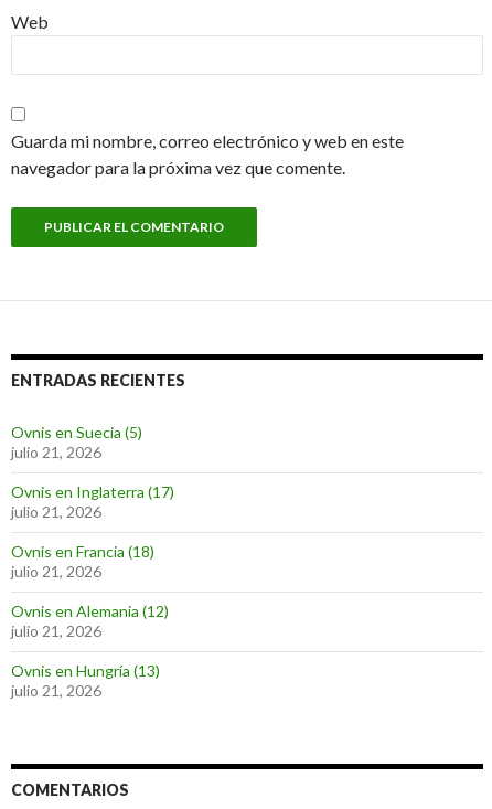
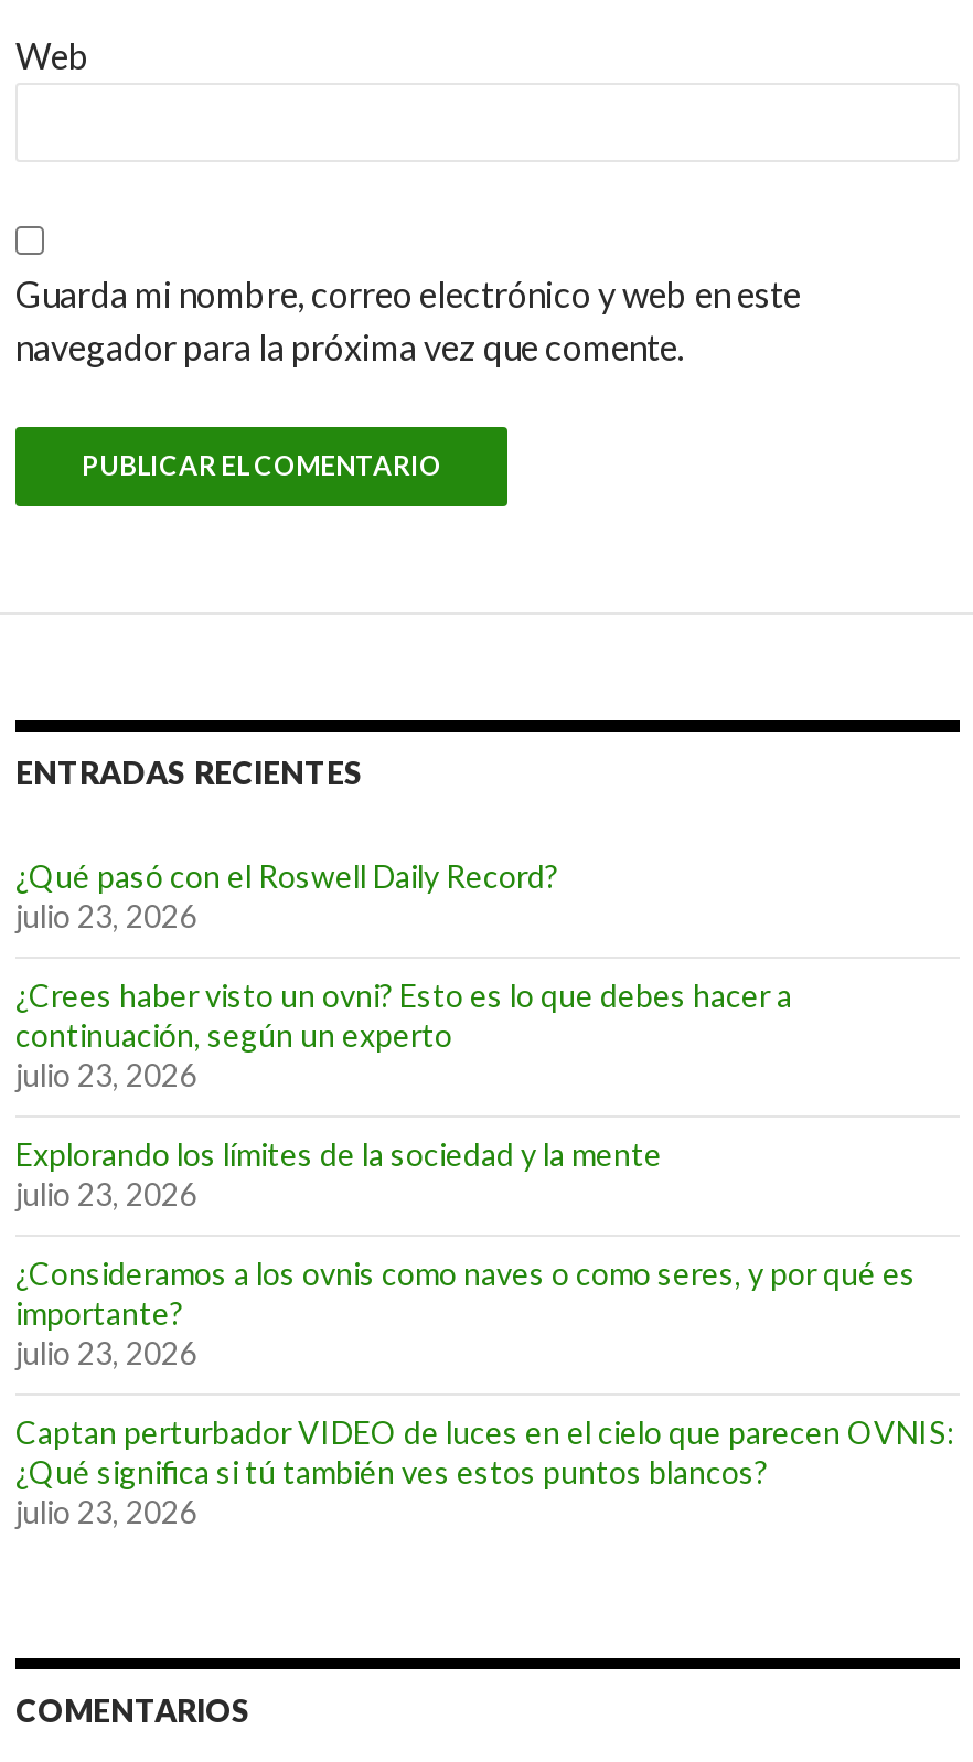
[11,423,142,461] Ovnis en Suecia (5) | julio 21, 2026 -> [15,857,558,935] ¿Qué pasó con el Roswell Daily Record? | julio 23, 2026
[11,482,174,521] Ovnis en Inglaterra (17) | julio 21, 2026 -> [15,977,792,1094] ¿Crees haber visto un ovni? Esto es lo que debes hacer a | continuación, según un experto | julio 23, 2026
[11,542,154,581] Ovnis en Francia (18) | julio 21, 2026 -> [15,1136,662,1213] Explorando los límites de la sociedad y la mente | julio 23, 2026
[11,602,169,640] Ovnis en Alemania (12) | julio 21, 2026 -> [15,1255,916,1372] ¿Consideramos a los ovnis como naves o como seres, y por qué es | importante? | julio 23, 2026
[11,661,160,700] Ovnis en Hungría (13) | julio 21, 2026 -> [15,1414,955,1531] Captan perturbador VIDEO de luces en el cielo que parecen OVNIS: | ¿Qué significa si tú también ves estos puntos blancos? | julio 23, 2026

